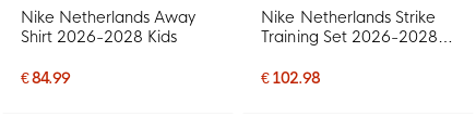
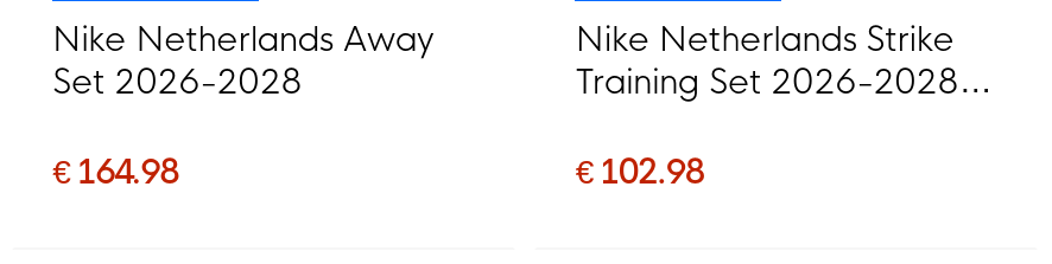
[21,27,177,46] Shirt 2026-2028 Kids -> [52,59,302,101] Set 2026-2028
[21,68,70,88] € 84.99 -> [52,149,178,191] € 164.98

